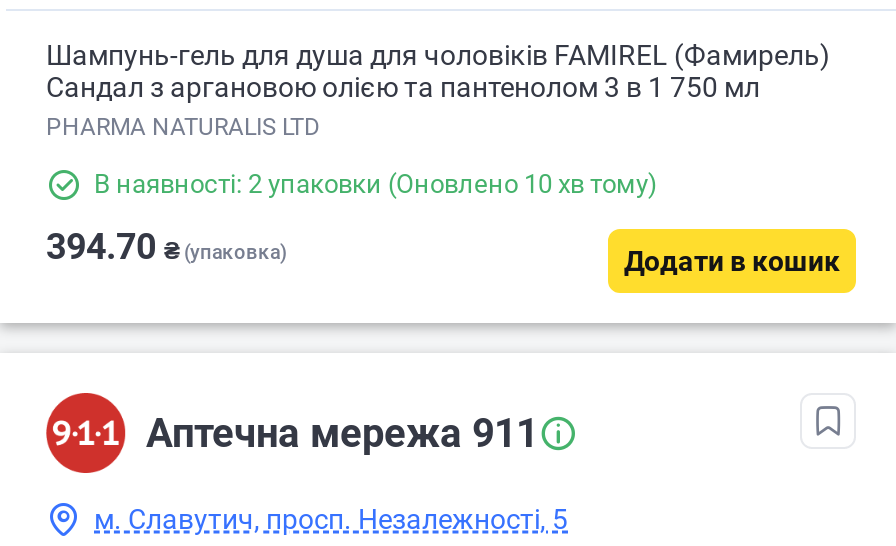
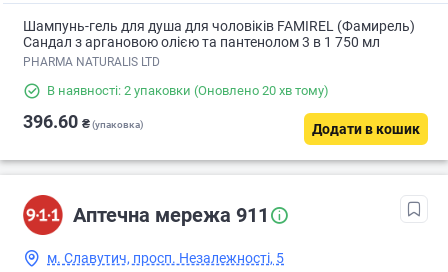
[94,169,658,199] В наявності: 2 упаковки (Оновлено 10 хв тому) -> [47,83,329,98] В наявності: 2 упаковки (Оновлено 20 хв тому)
[46,225,288,267] 394.70 ₴(упаковка) -> [23,111,144,132] 396.60 ₴(упаковка)

